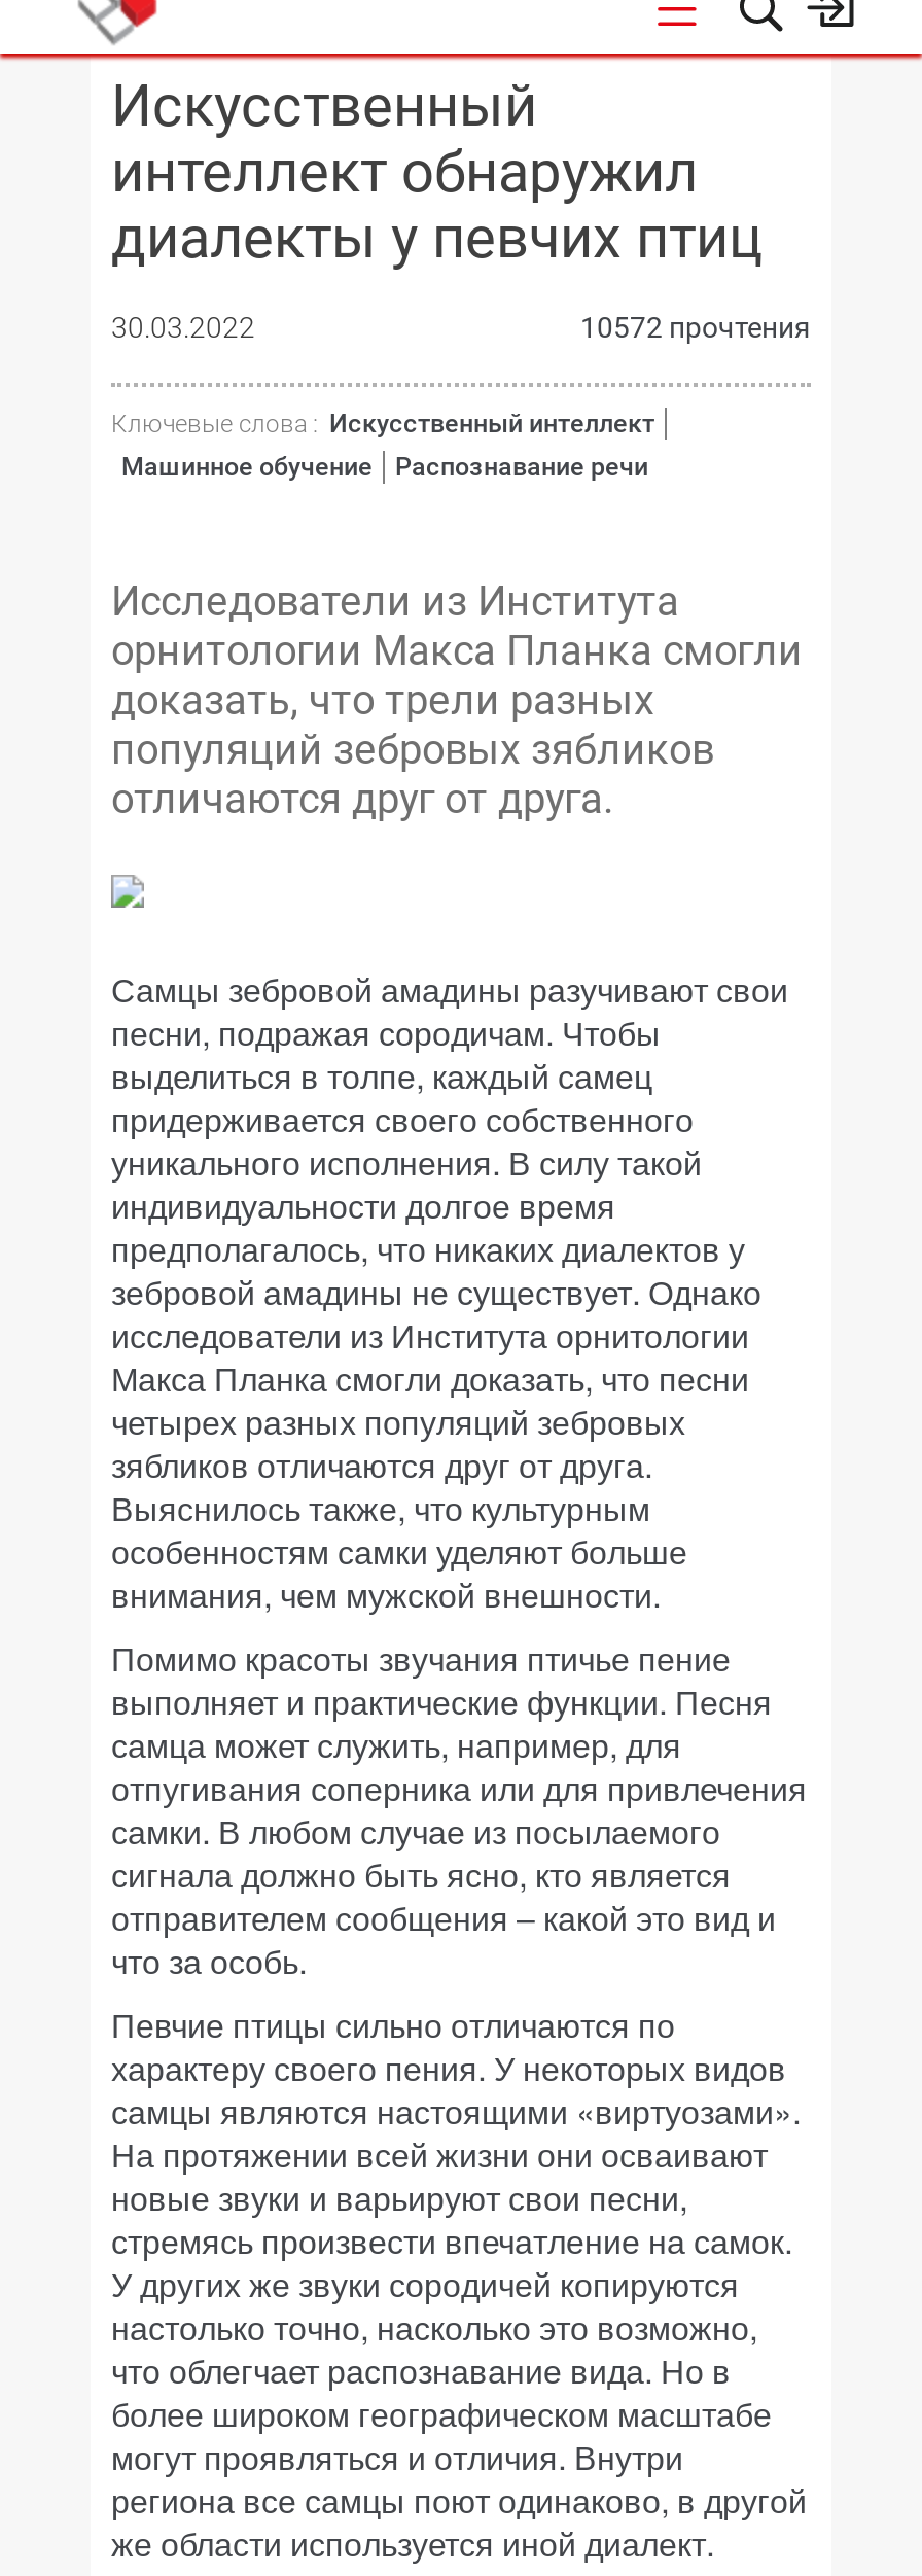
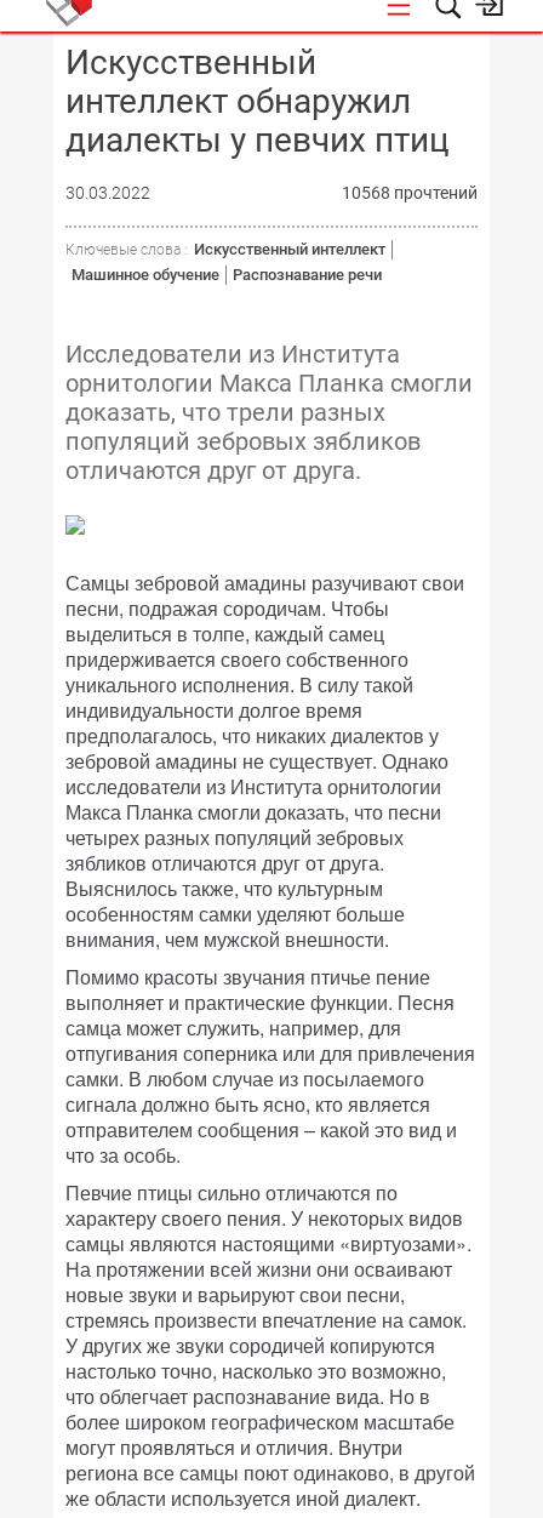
[580,311,811,344] 10572 прочтения -> [342,183,478,202] 10568 прочтений

